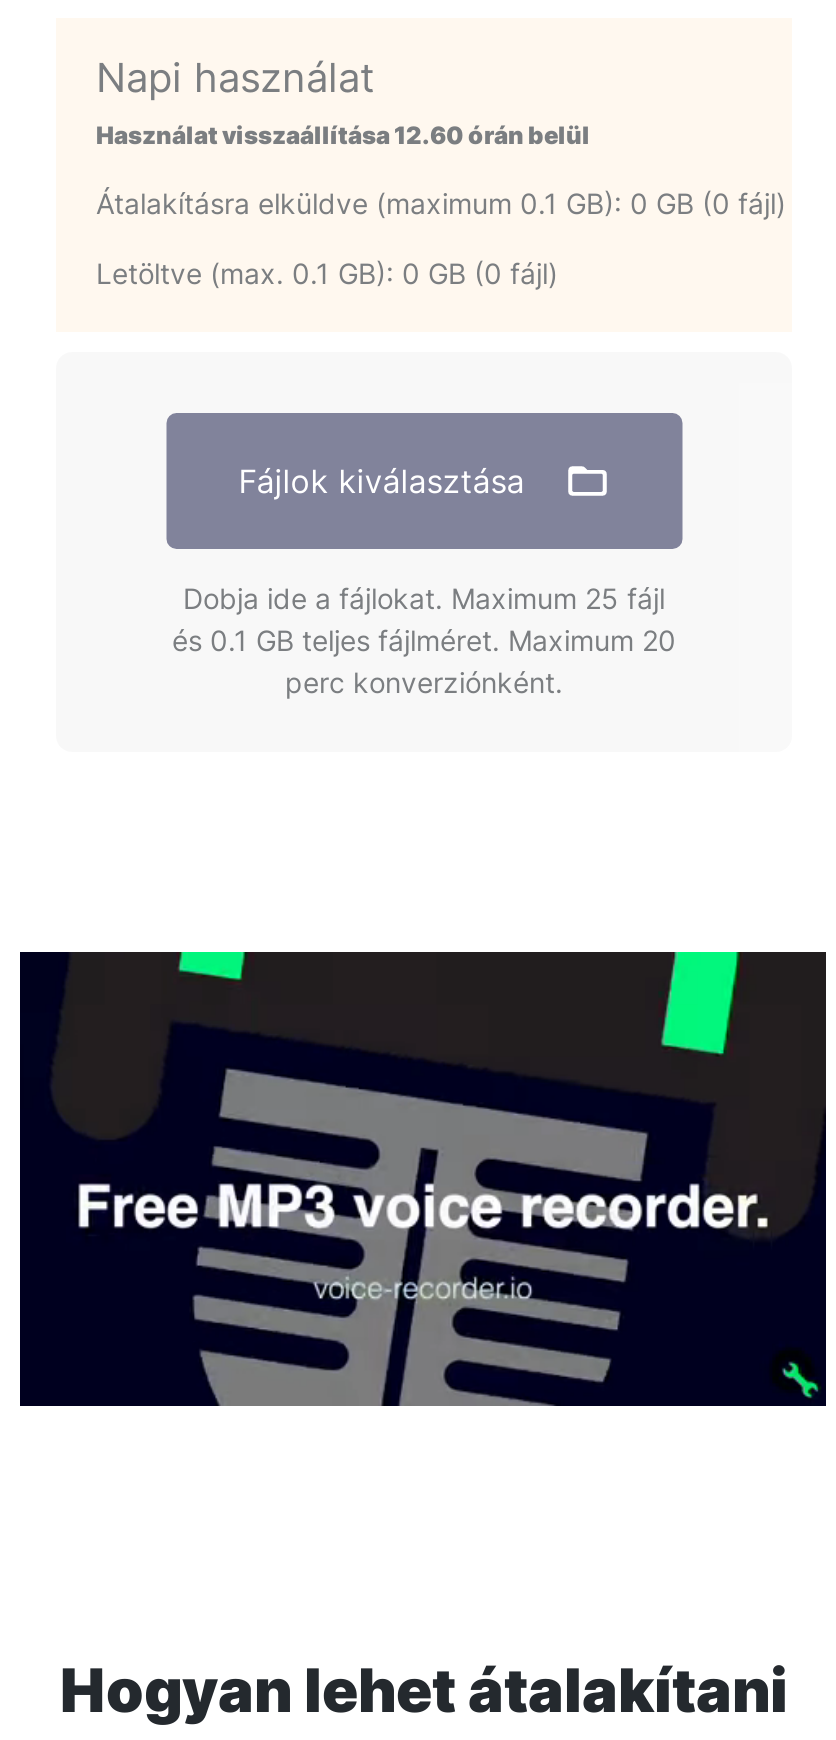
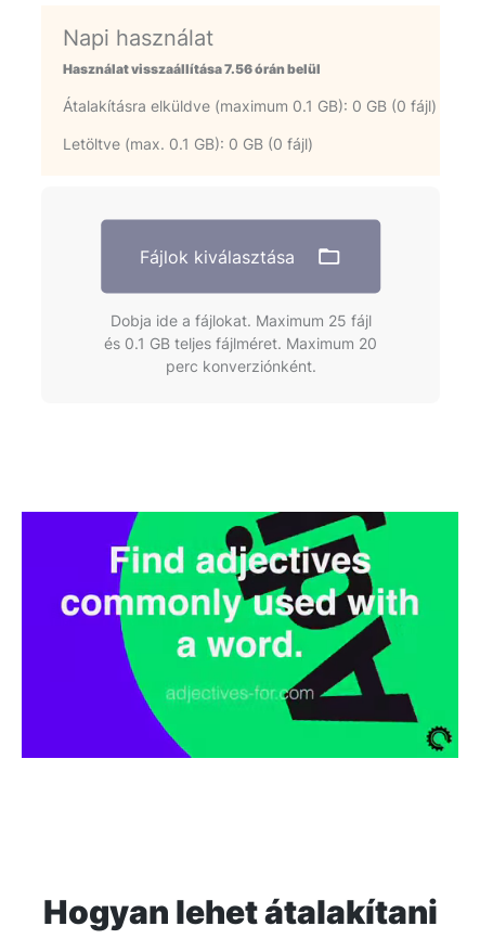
[96,120,590,150] Használat visszaállítása 12.60 órán belül -> [63,61,321,77] Használat visszaállítása 7.56 órán belül
[18,950,828,1408] [image] -> [21,511,459,759] [image]

